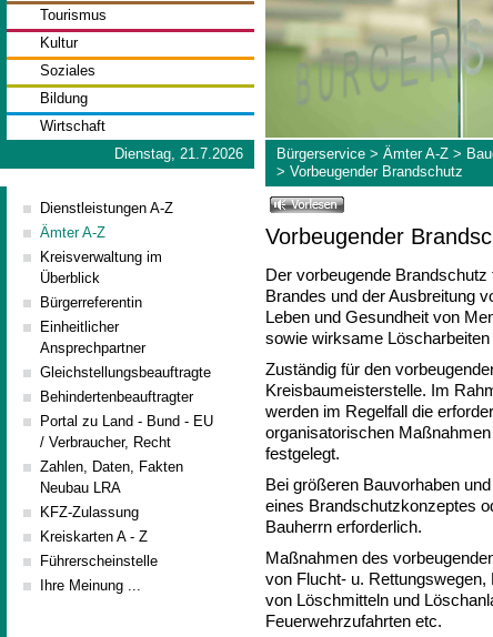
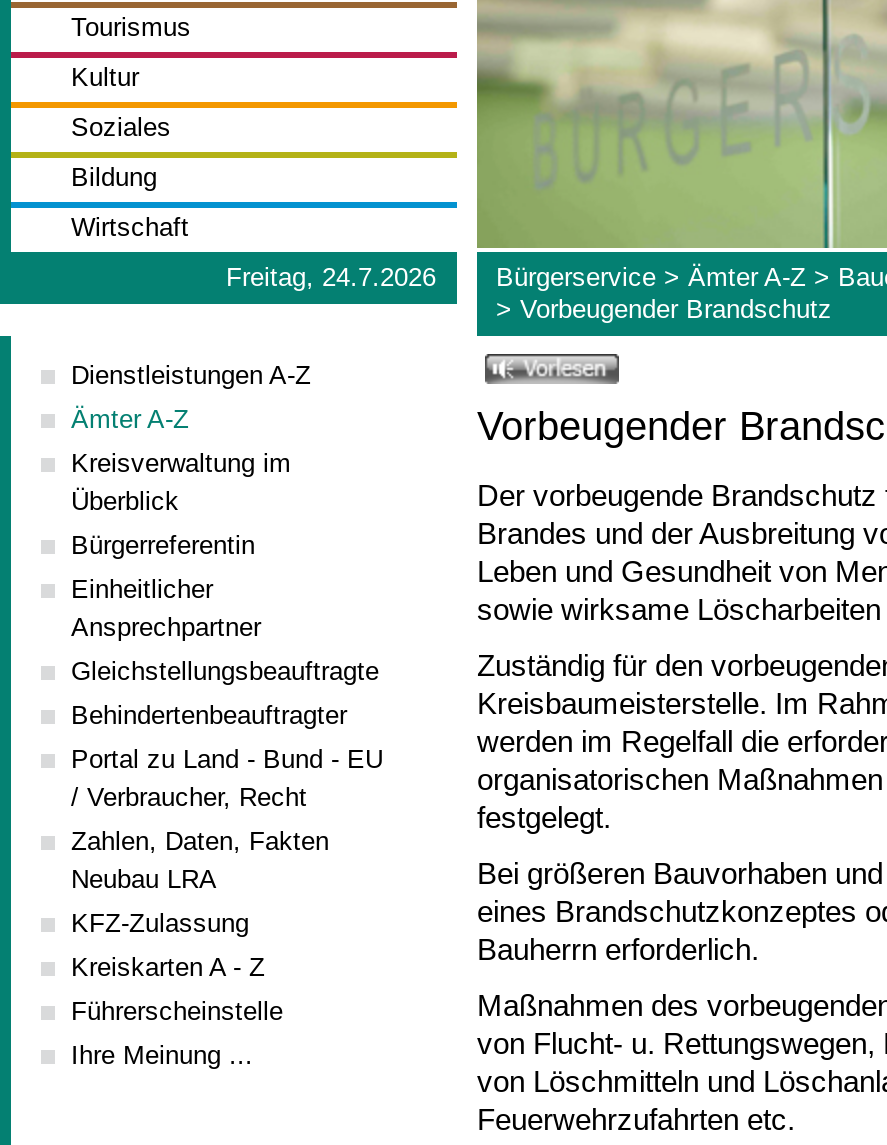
[114,145,243,162] Dienstag, 21.7.2026 -> [226,262,436,292] Freitag, 24.7.2026

